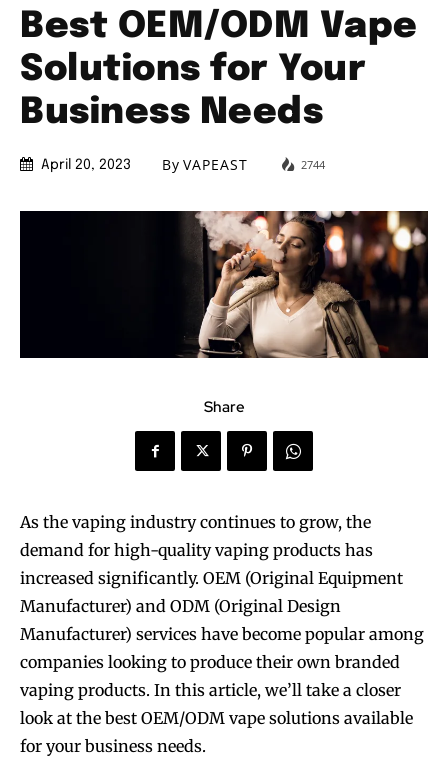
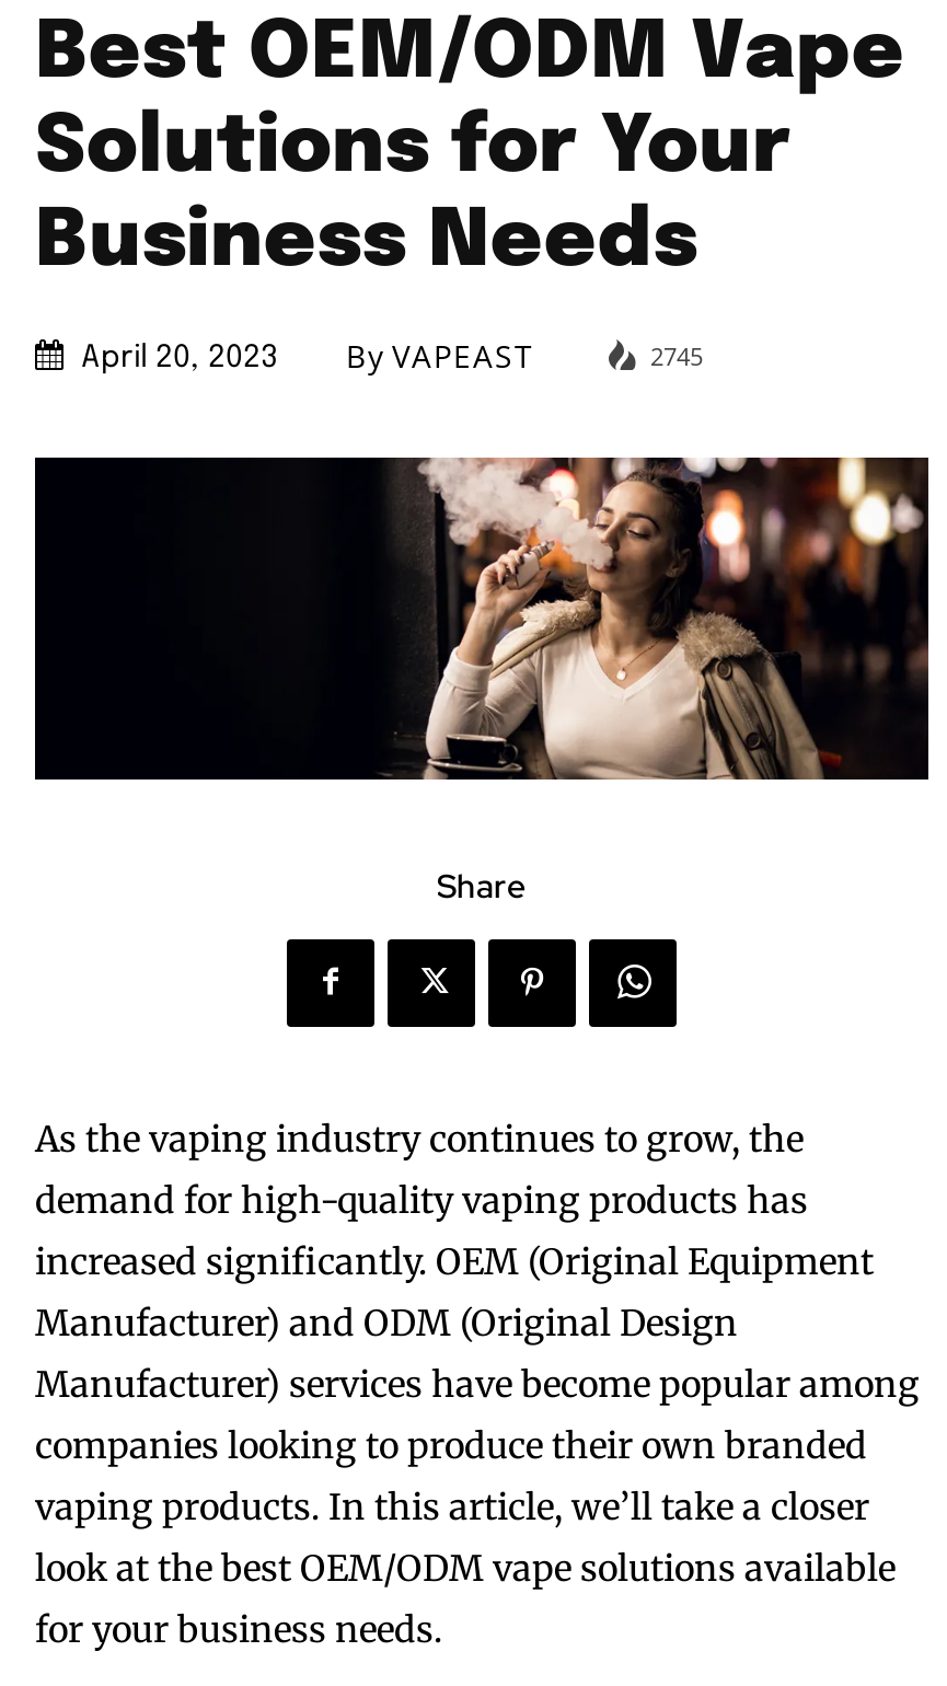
[301,157,325,172] 2744 -> [650,339,703,372] 2745

